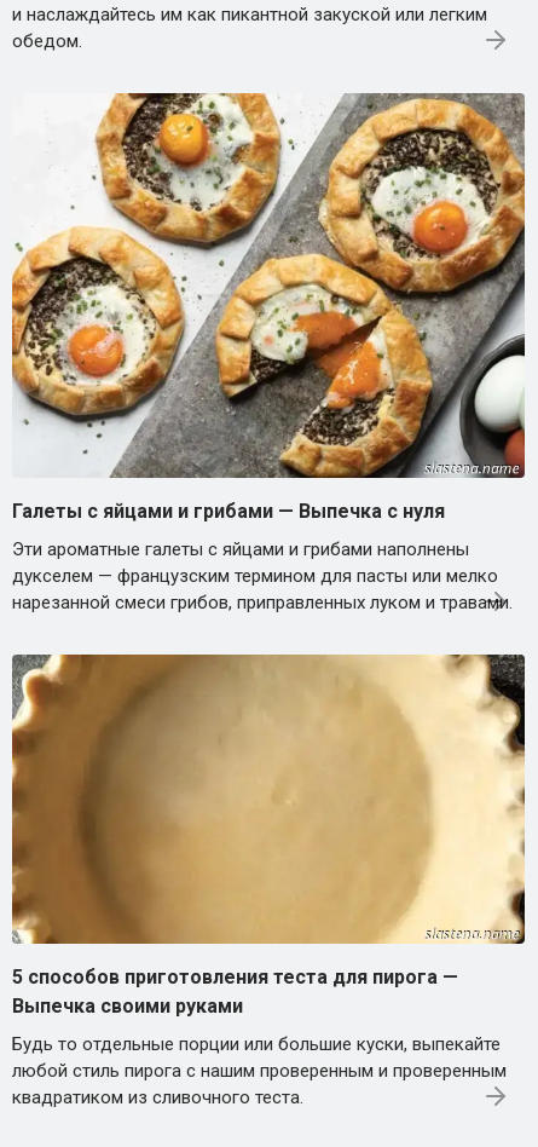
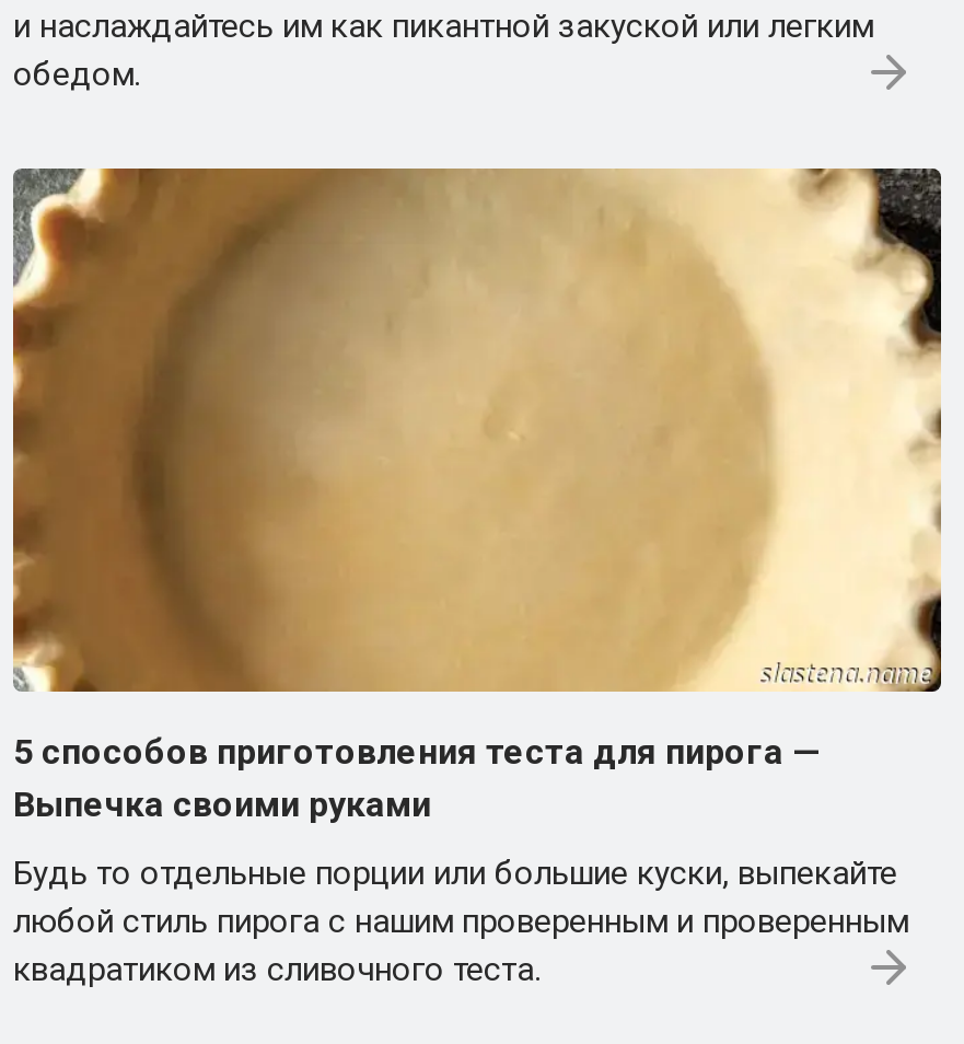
[11,92,526,613] [image] | Галеты с яйцами и грибами — Выпечка с нуля | Эти ароматные галеты с яйцами и грибами наполнены | дукселем — французским термином для пасты или мелко | нарезанной смеси грибов, приправленных луком и травами. -> none

